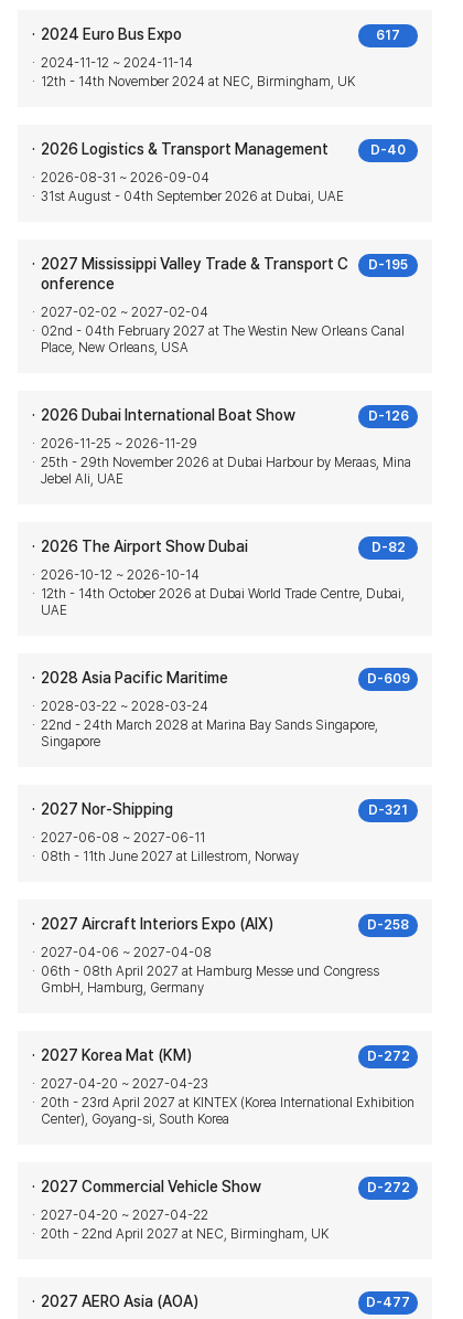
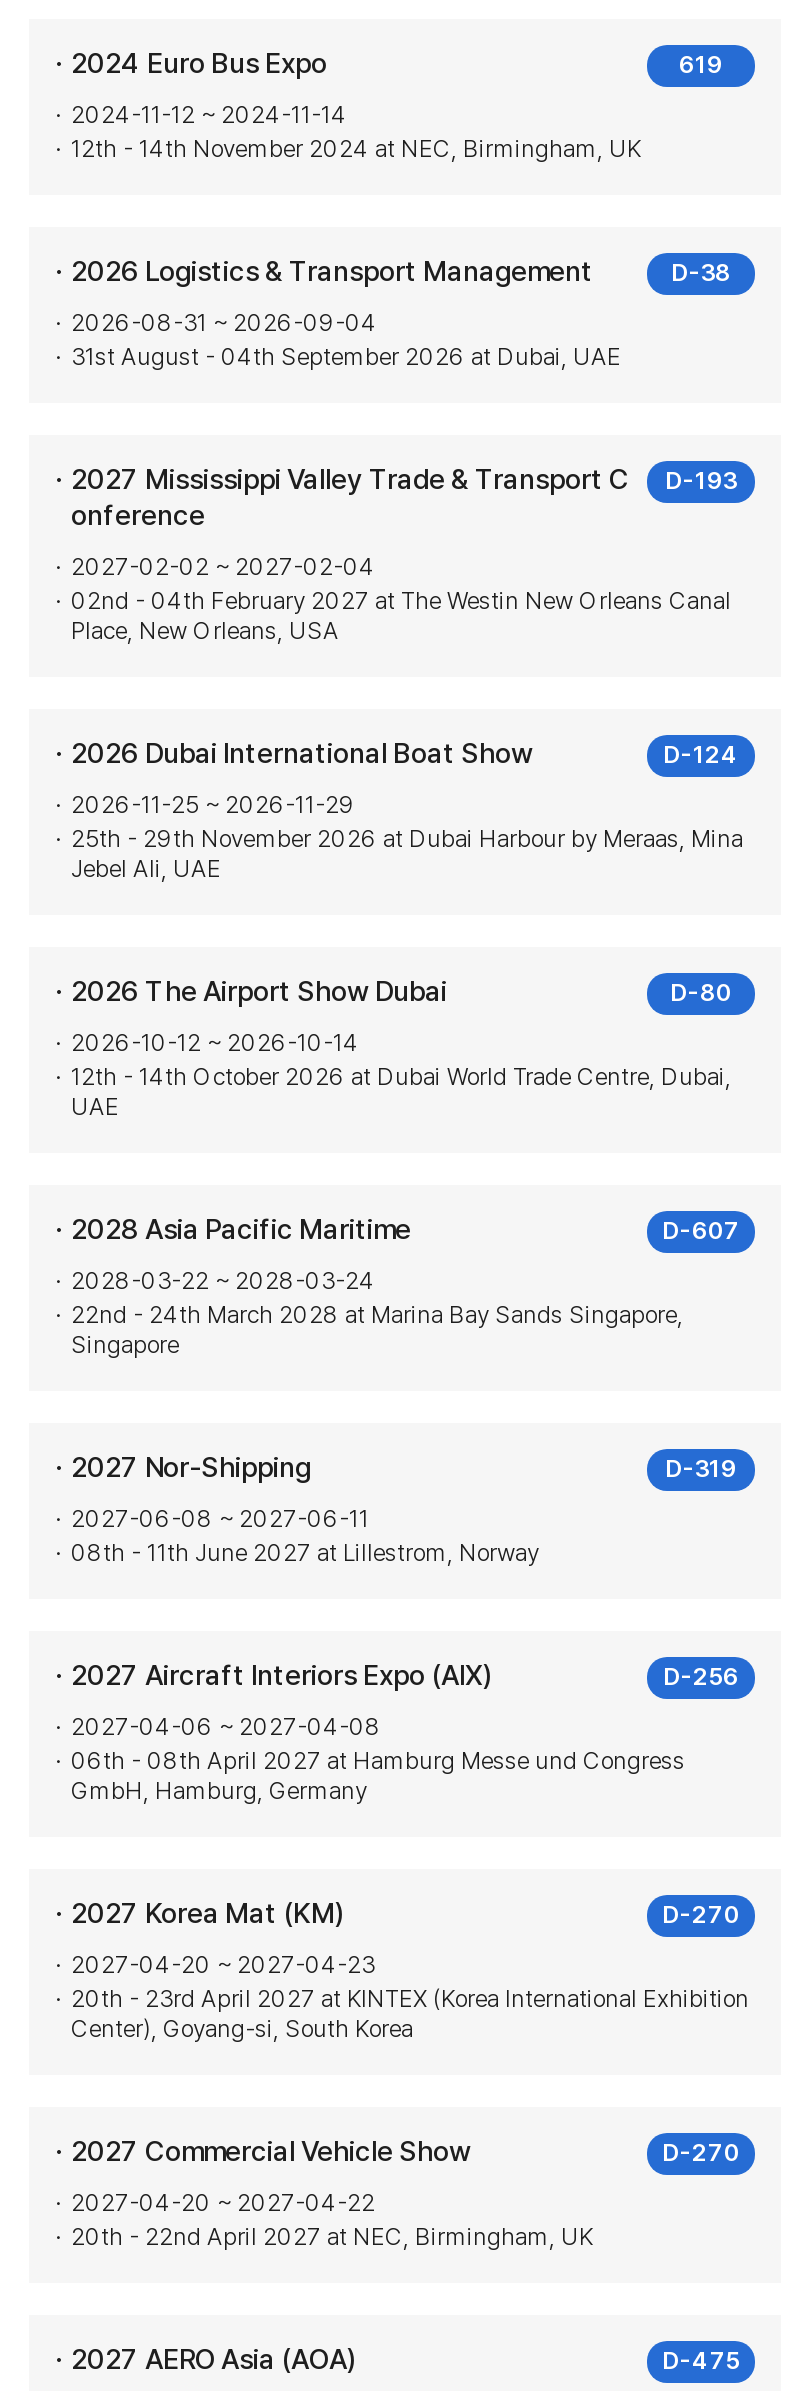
[376,28,400,43] 617 -> [679,51,723,79] 619
[370,143,406,158] D-40 -> [671,259,731,287] D-38
[41,255,408,273] 2027 Mississippi Valley Trade & Transport C D-195 -> [71,463,737,495] 2027 Mississippi Valley Trade & Transport C D-193
[368,409,408,424] D-126 -> [663,741,739,769] D-124
[371,540,405,555] D-82 -> [670,979,732,1007] D-80
[367,671,410,687] D-609 -> [662,1217,740,1245] D-607
[368,803,408,818] D-321 -> [665,1455,737,1483] D-319
[367,917,409,933] D-258 -> [663,1663,739,1691] D-256
[367,1049,410,1064] D-272 -> [662,1901,740,1929] D-270
[367,1180,410,1196] D-272 -> [662,2139,740,2167] D-270
[366,1295,410,1310] D-477 -> [662,2347,740,2375] D-475

